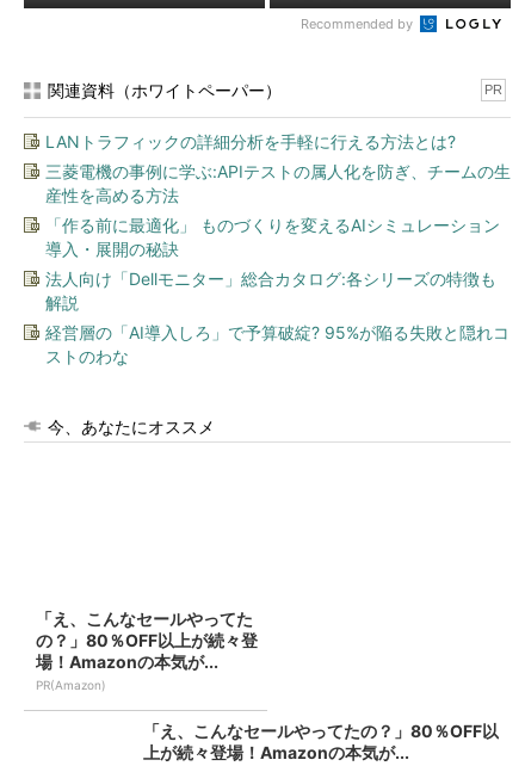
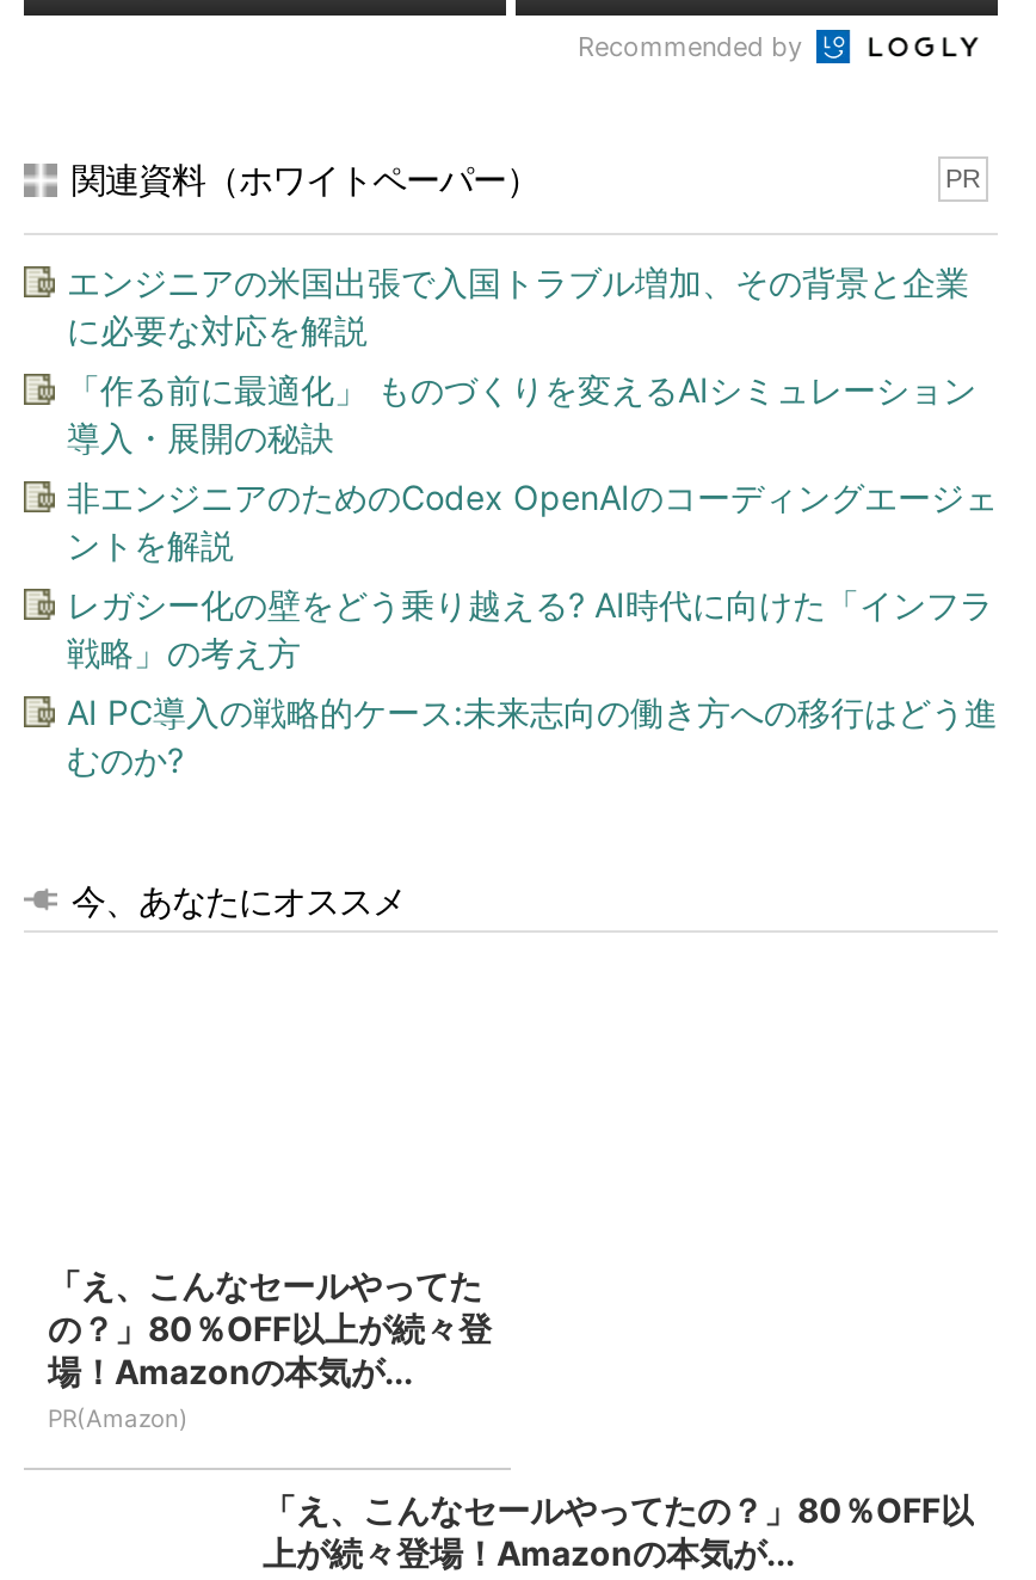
[45,131,511,205] LANトラフィックの詳細分析を手軽に行える方法とは? | 三菱電機の事例に学ぶ:APIテストの属人化を防ぎ、チームの生 | 産性を高める方法 -> [67,262,969,350] エンジニアの米国出張で入国トラブル増加、その背景と企業 | に必要な対応を解説
moved [45,215,500,259] -> [67,369,976,457]: 「作る前に最適化」 ものづくりを変えるAIシミュレーション | 導入・展開の秘訣
[45,268,509,366] 法人向け「Dellモニター」総合カタログ:各シリーズの特徴も | 解説 | 経営層の「AI導入しろ」で予算破綻? 95%が陥る失敗と隠れコ | ストのわな -> [67,477,998,780] 非エンジニアのためのCodex OpenAIのコーディングエージェ | ントを解説 | レガシー化の壁をどう乗り越える? AI時代に向けた「インフラ | 戦略」の考え方 | AI PC導入の戦略的ケース:未来志向の働き方への移行はどう進 | むのか?

